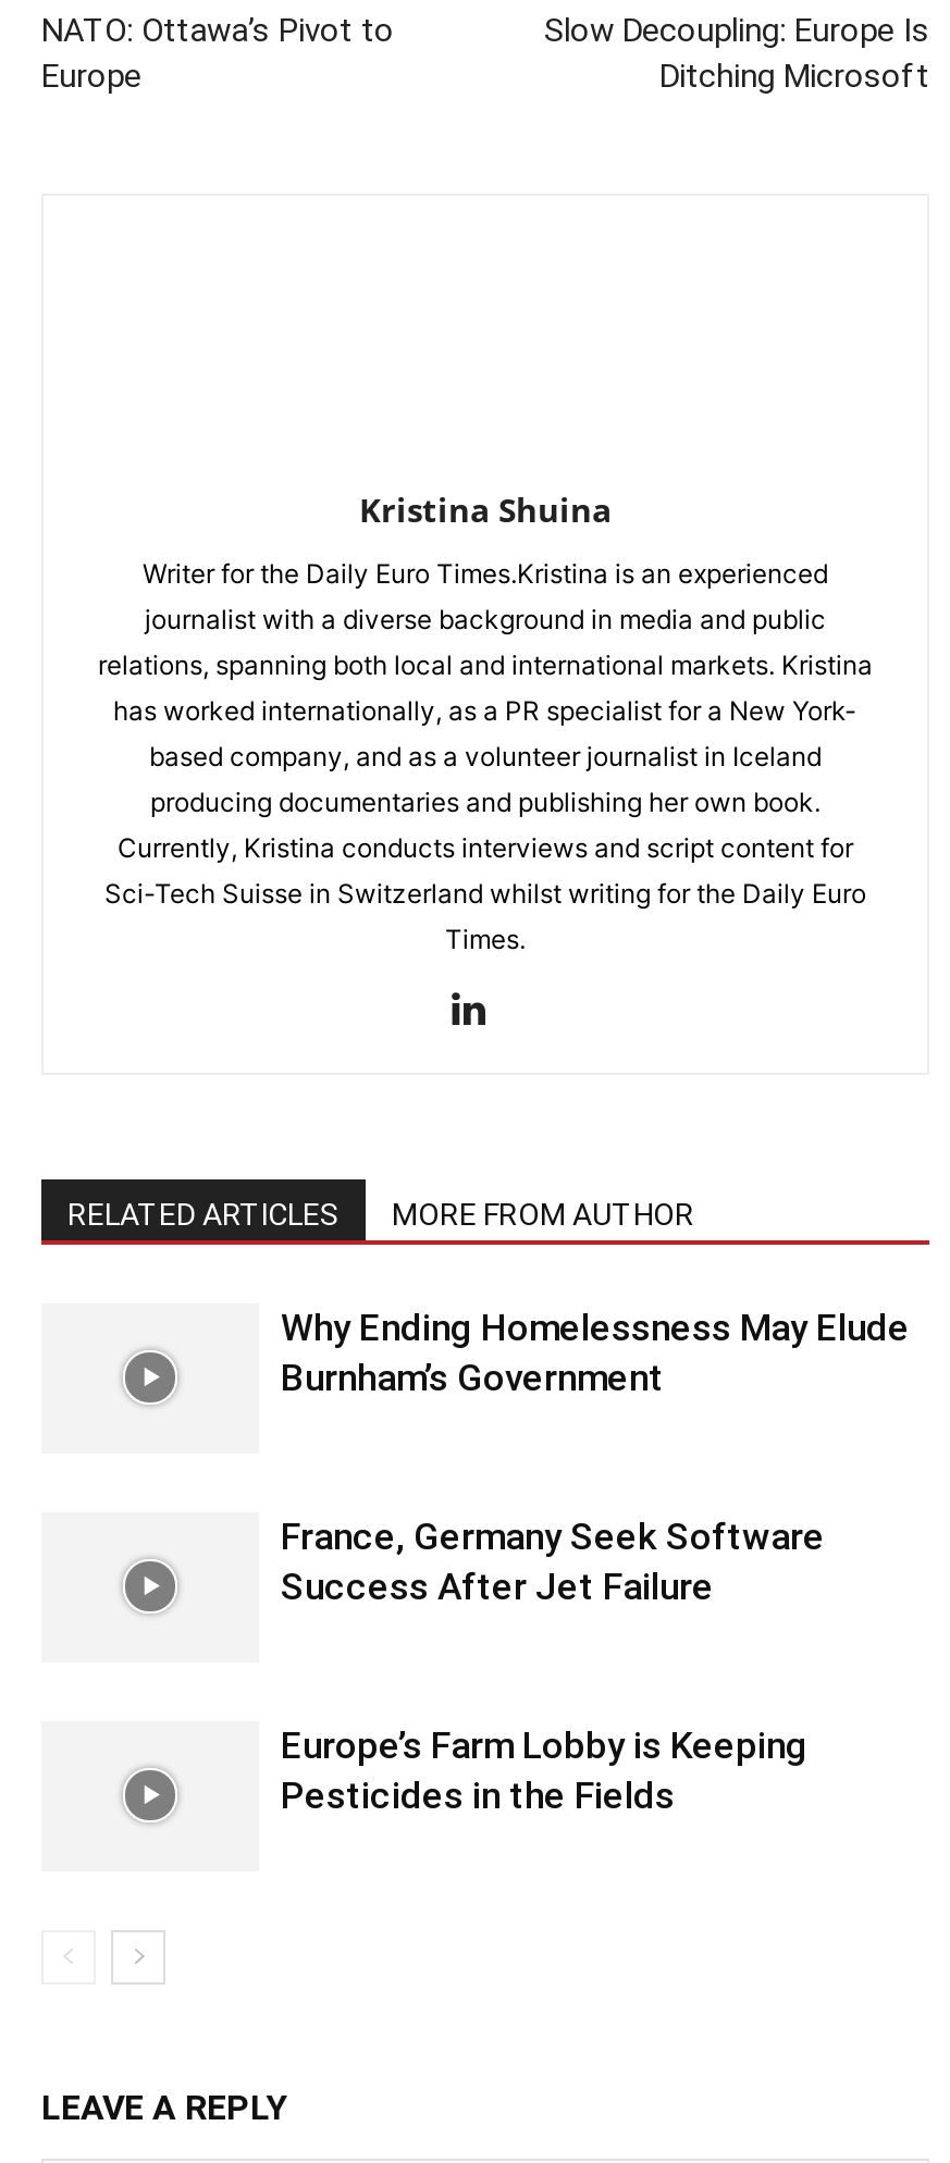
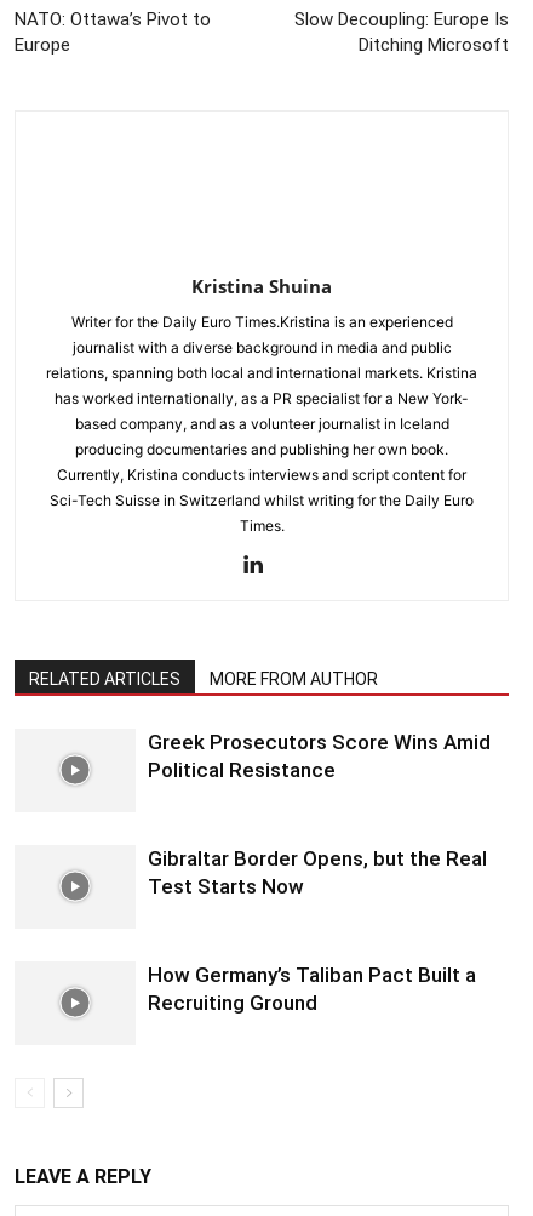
[281,1305,910,1399] Why Ending Homelessness May Elude | Burnham’s Government -> [148,730,491,782] Greek Prosecutors Score Wins Amid | Political Resistance
[281,1514,825,1608] France, Germany Seek Software | Success After Jet Failure -> [148,846,487,898] Gibraltar Border Opens, but the Real | Test Starts Now
[281,1723,807,1817] Europe’s Farm Lobby is Keeping | Pesticides in the Fields -> [148,962,476,1015] How Germany’s Taliban Pact Built a | Recruiting Ground

